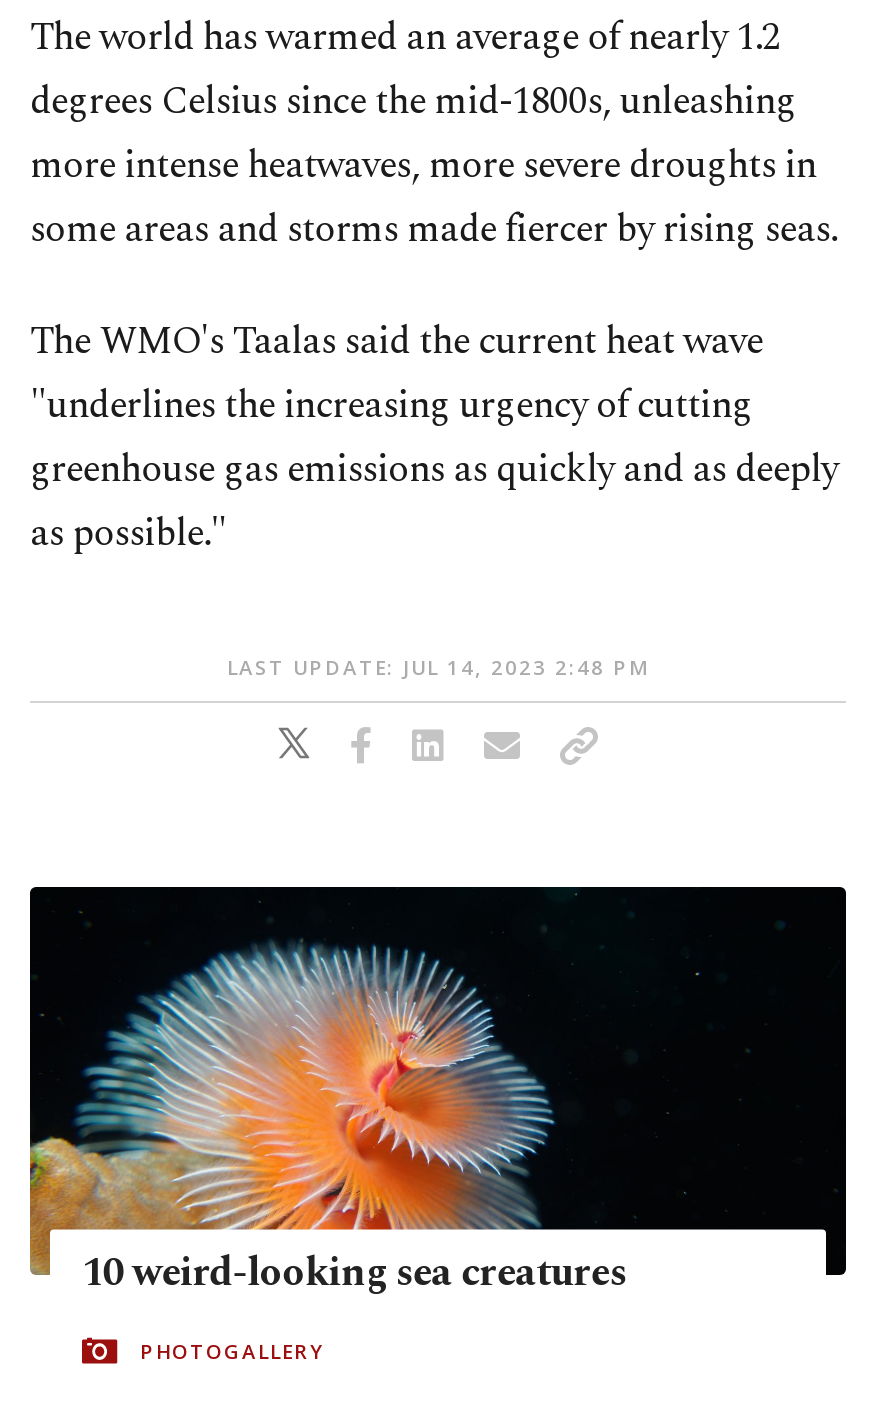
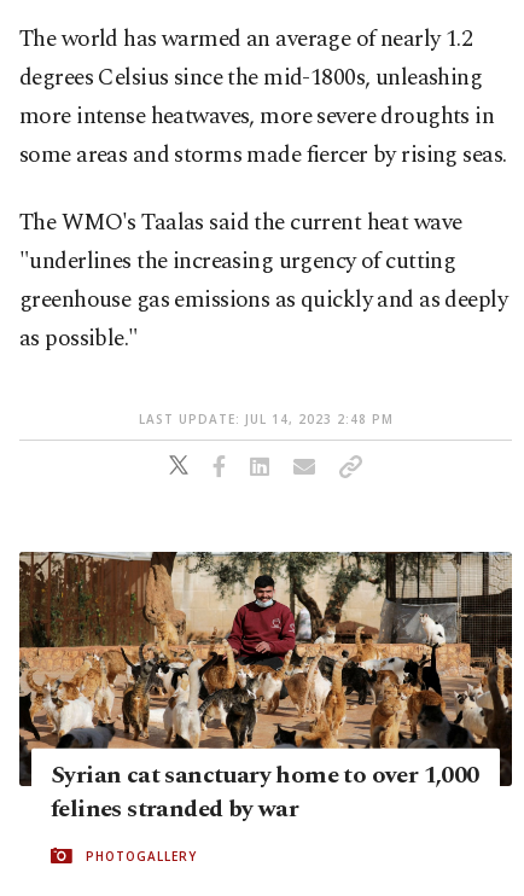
[28,887,846,1304] [image] | 10 weird-looking sea creatures -> [18,552,513,827] [image] | Syrian cat sanctuary home to over 1,000 | felines stranded by war

